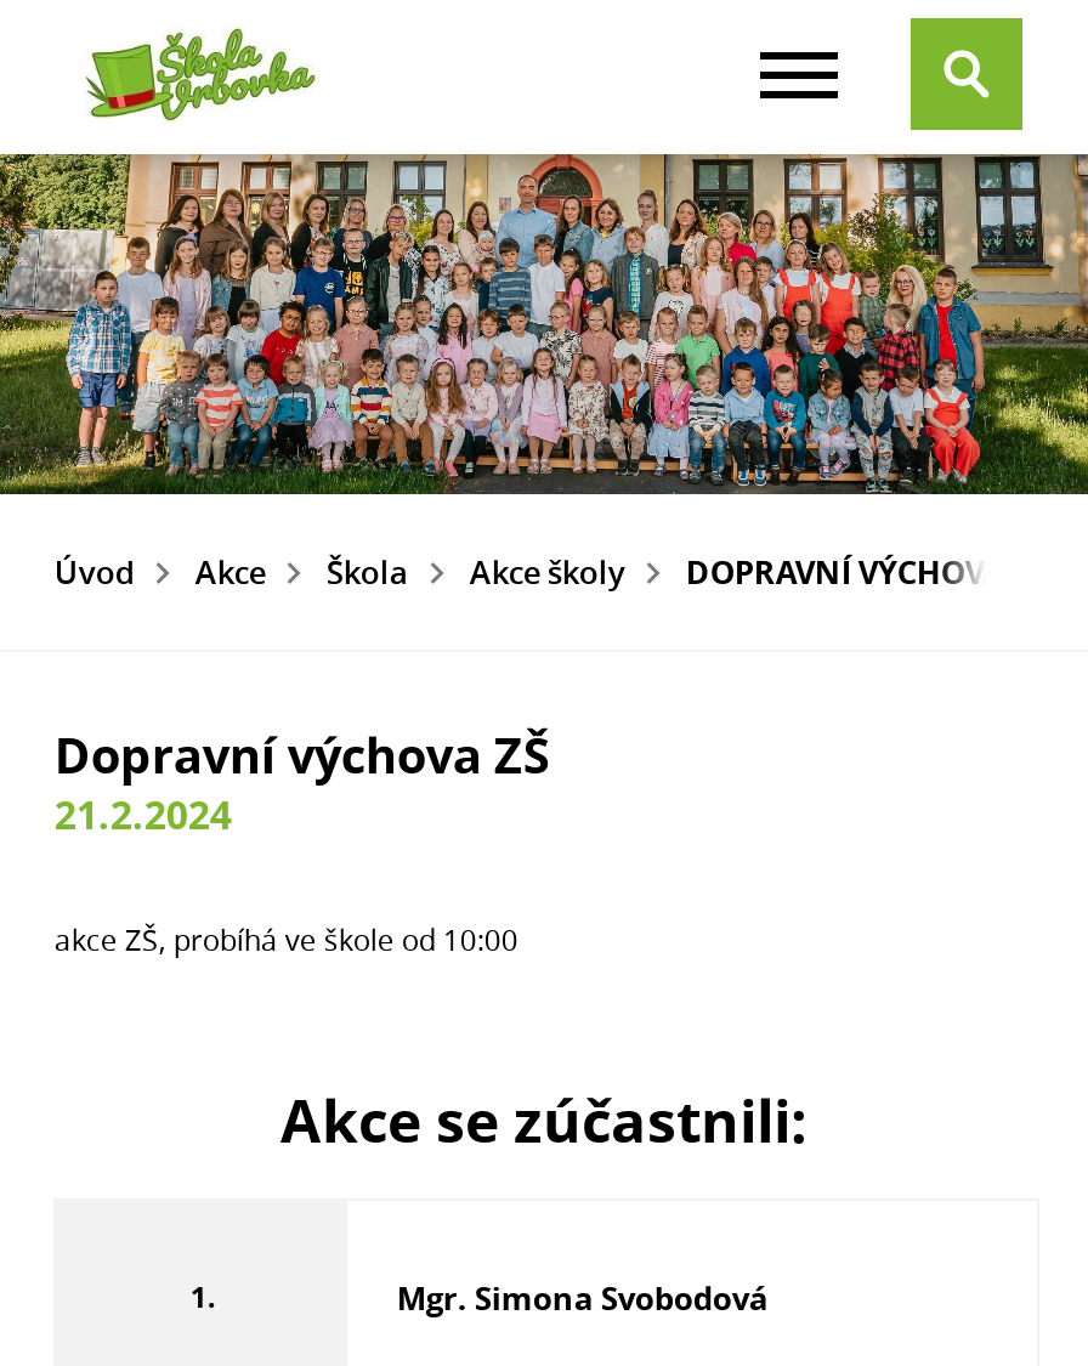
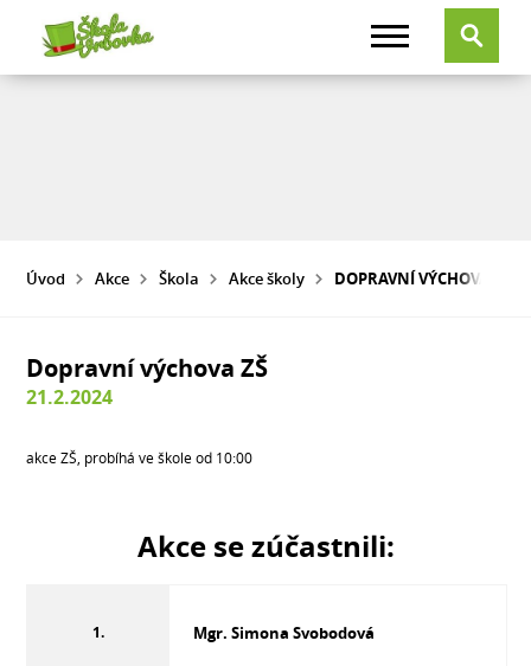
[7,152,1081,497] [image] -> none

